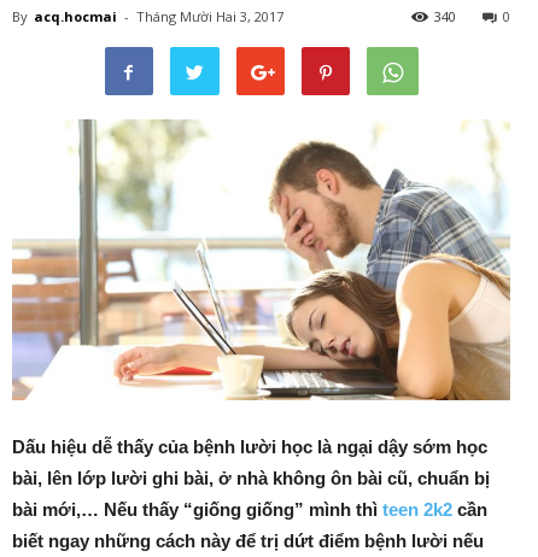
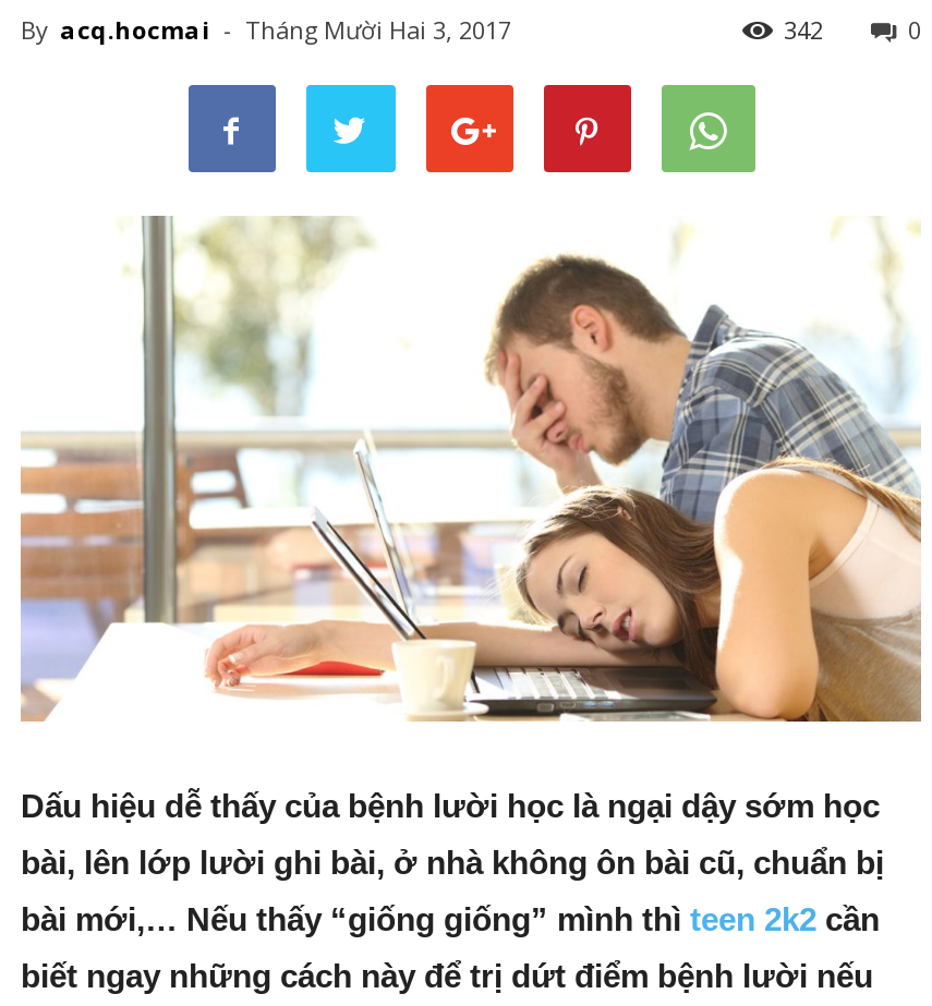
[434,7,456,25] 340 -> [784,13,823,46] 342

